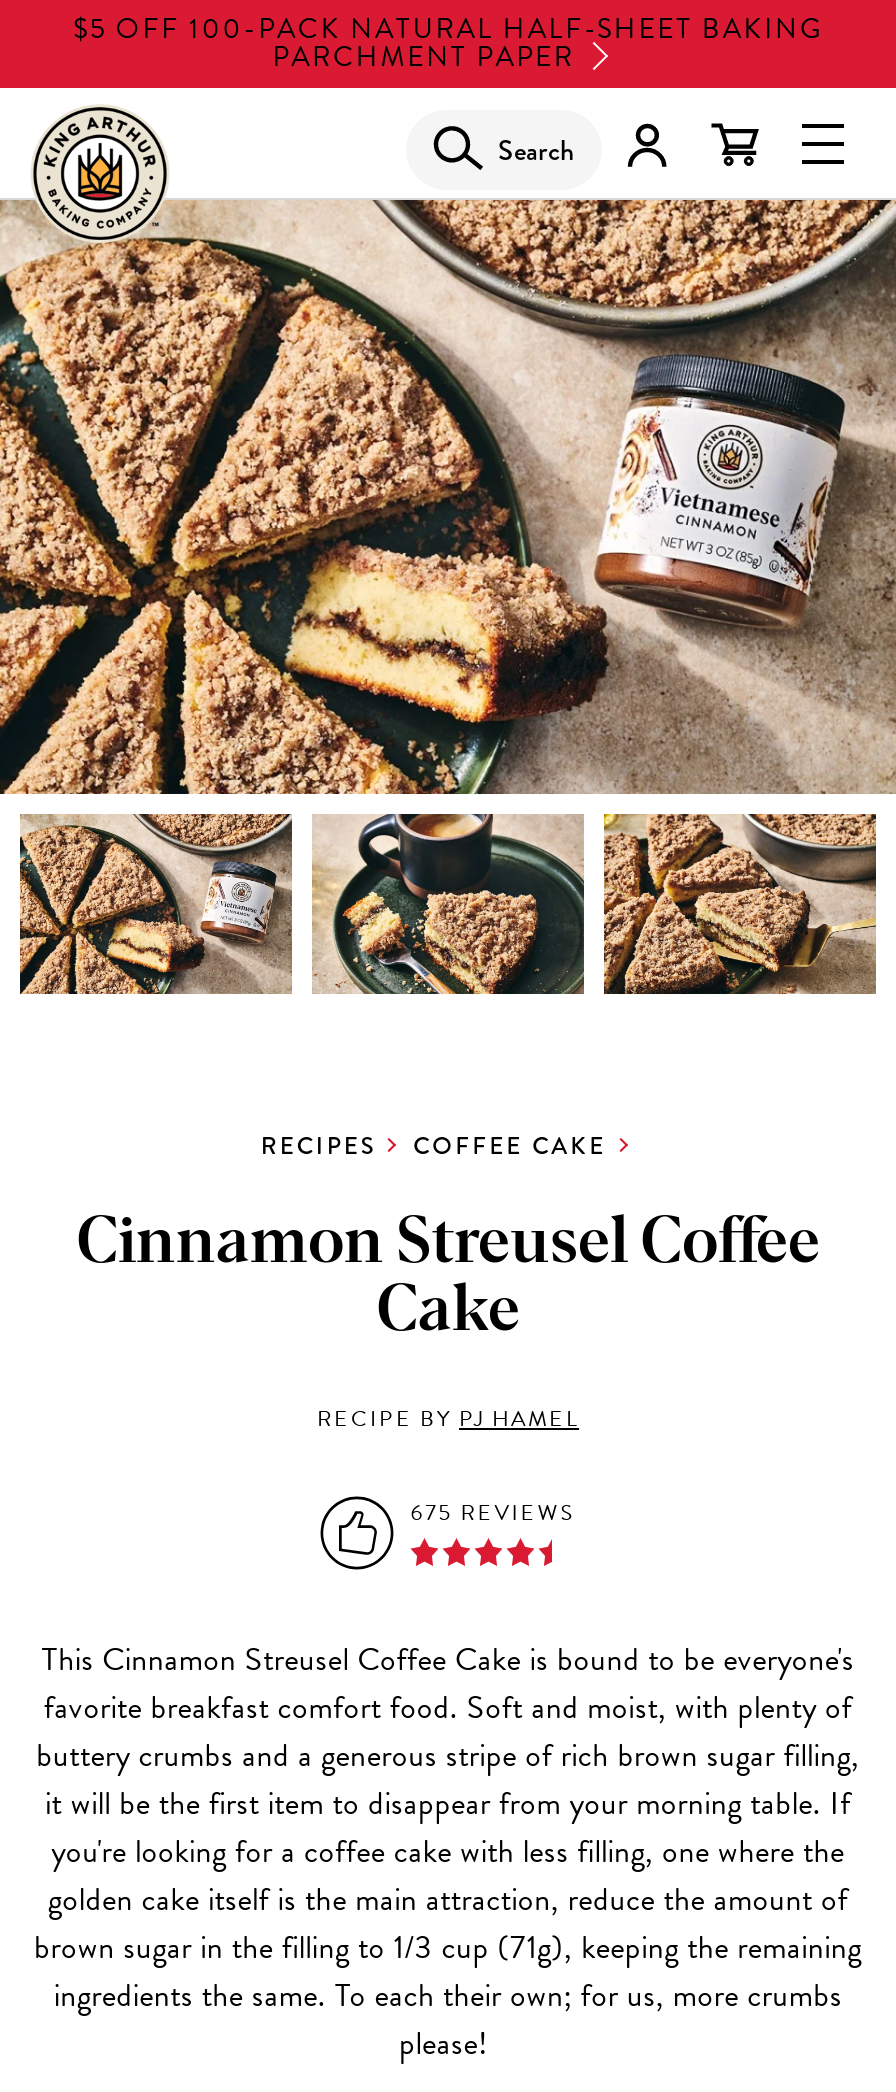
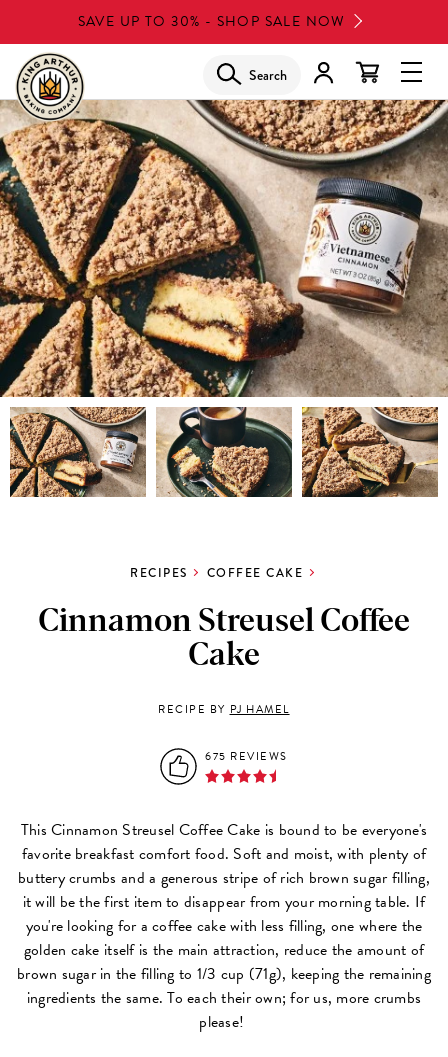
[73,8,823,78] $5 OFF 100-PACK NATURAL HALF-SHEET BAKING | PARCHMENT PAPER -> [78,11,346,32] SAVE UP TO 30% - SHOP SALE NOW

